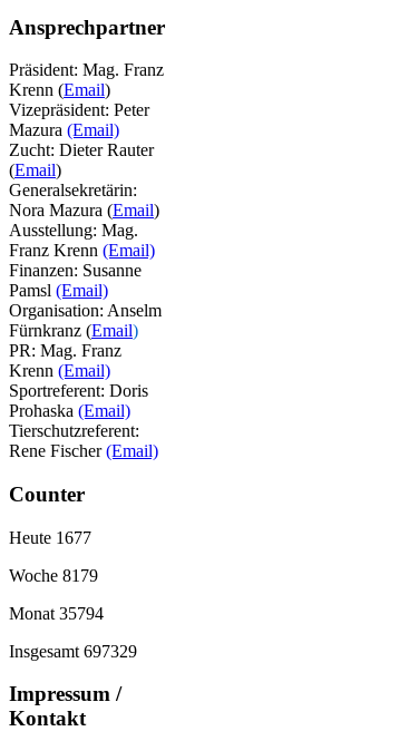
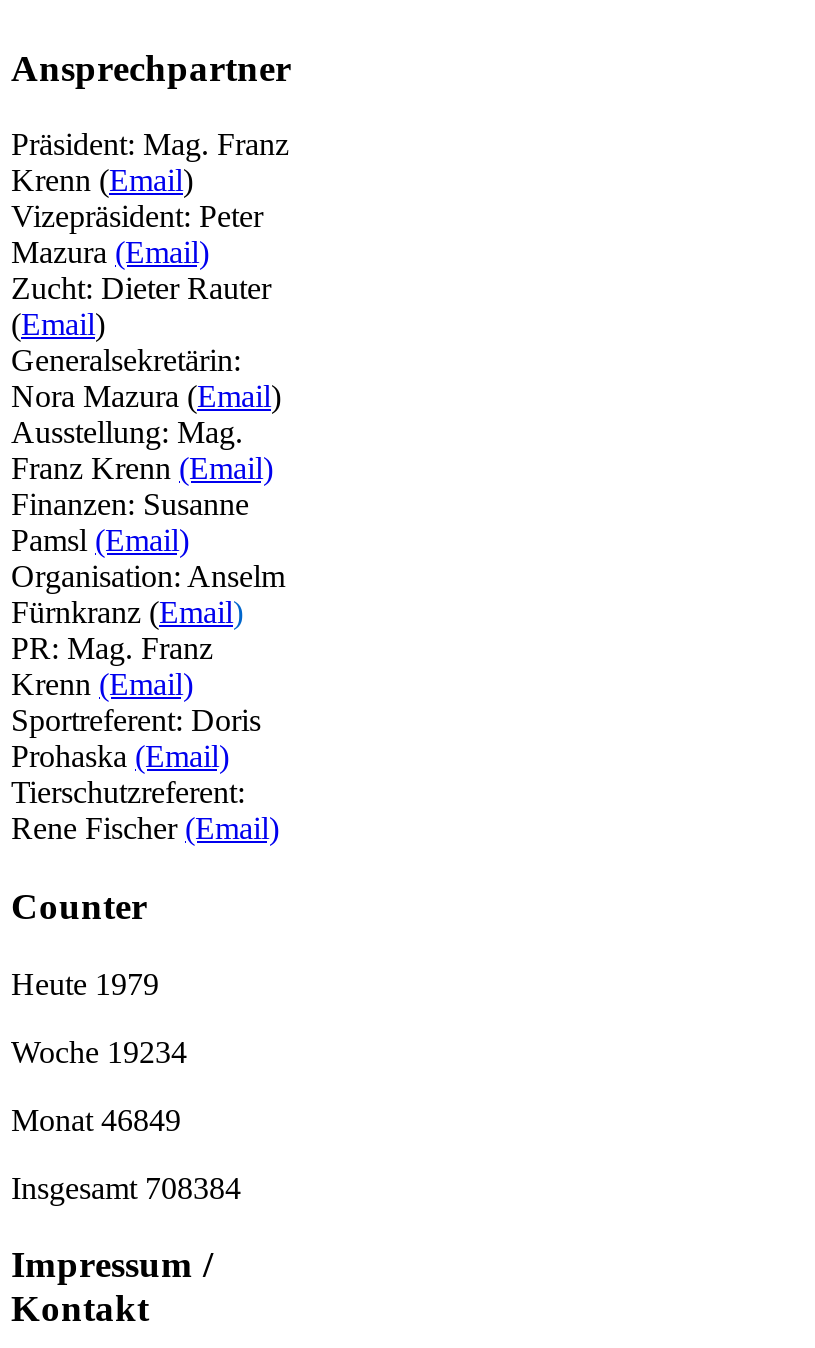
[9,528,91,547] Heute 1677 -> [11,966,159,1000] Heute 1979
[9,566,98,585] Woche 8179 -> [11,1034,187,1068] Woche 19234
[9,604,104,623] Monat 35794 -> [11,1102,181,1136] Monat 46849
[9,641,137,660] Insgesamt 697329 -> [11,1170,241,1204] Insgesamt 708384

